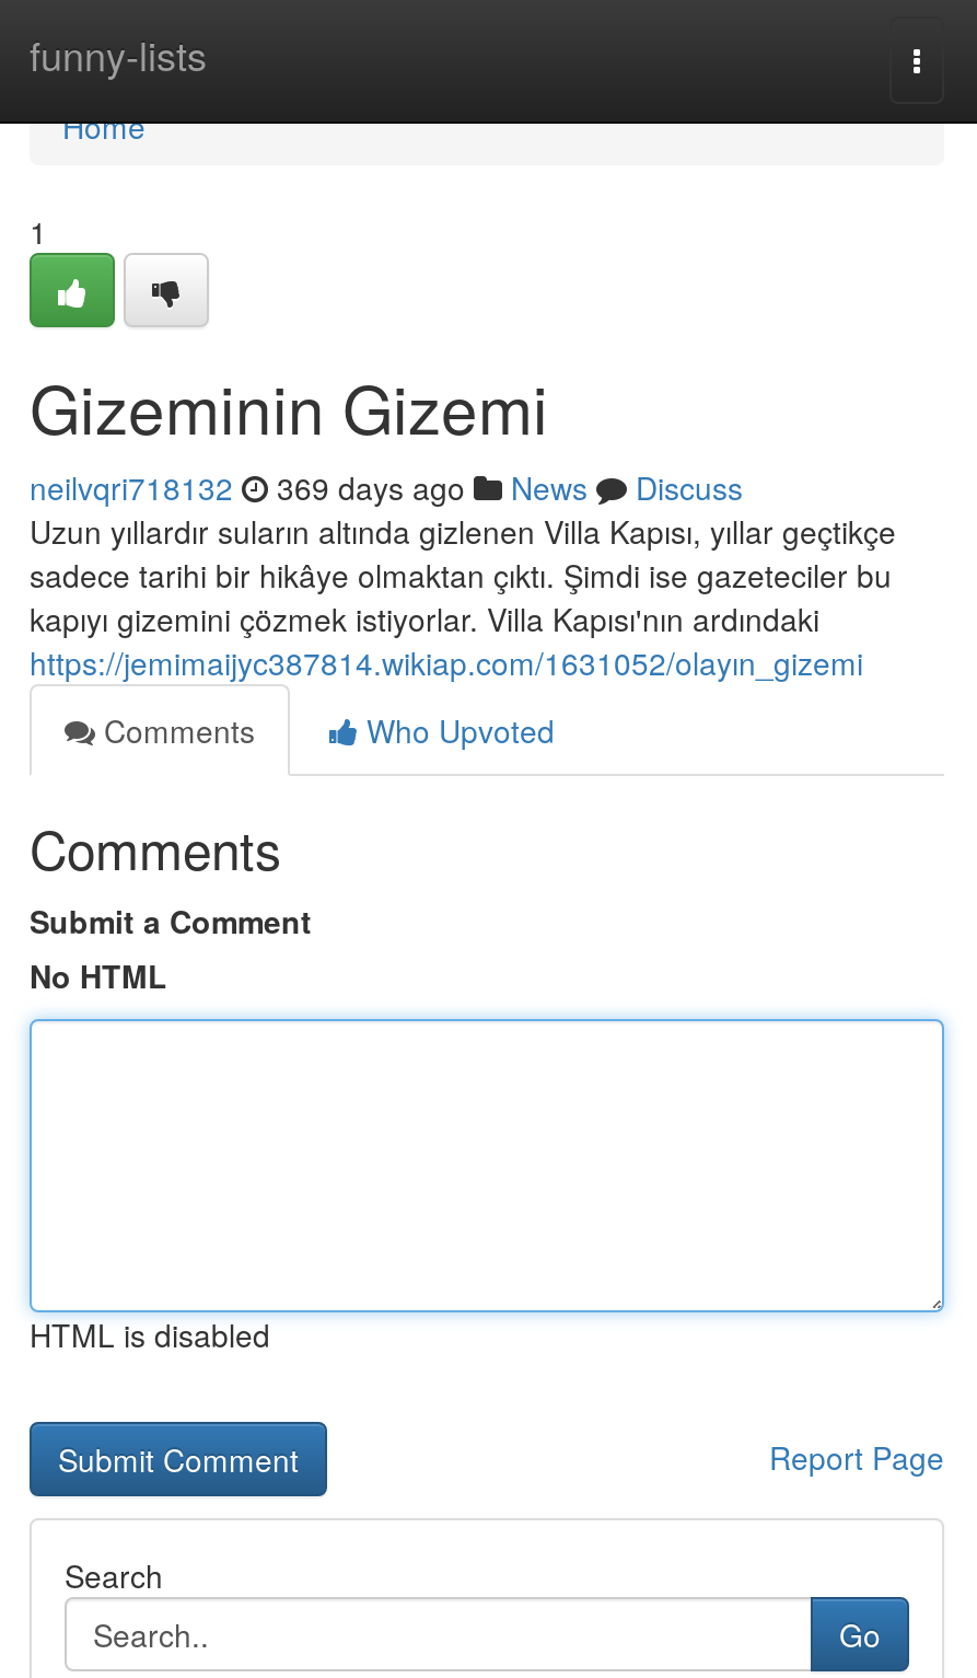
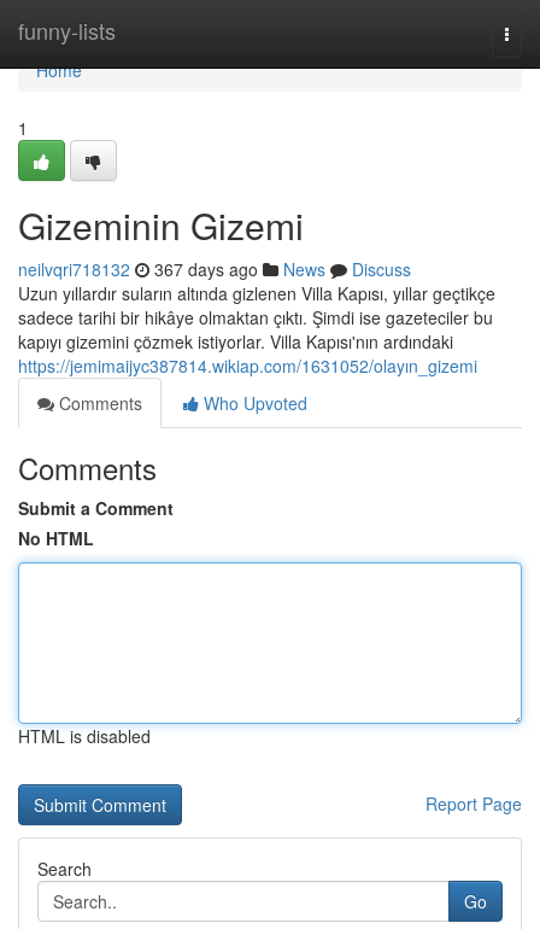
[30,465,743,509] neilvqri718132 369 days ago News Discuss -> [18,257,411,281] neilvqri718132 367 days ago News Discuss

